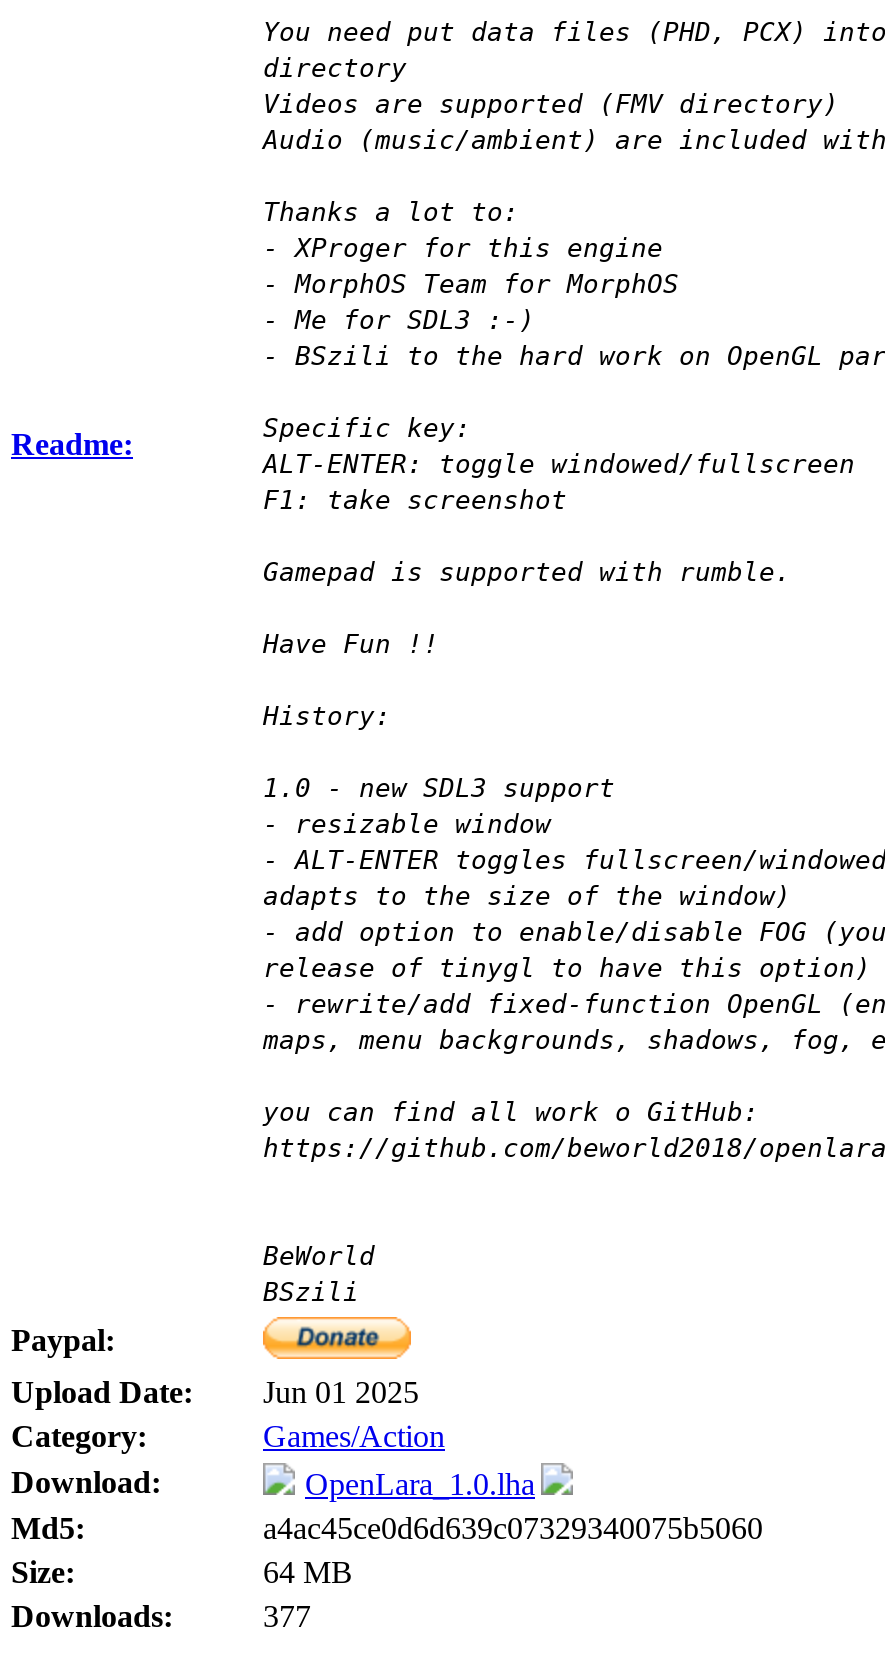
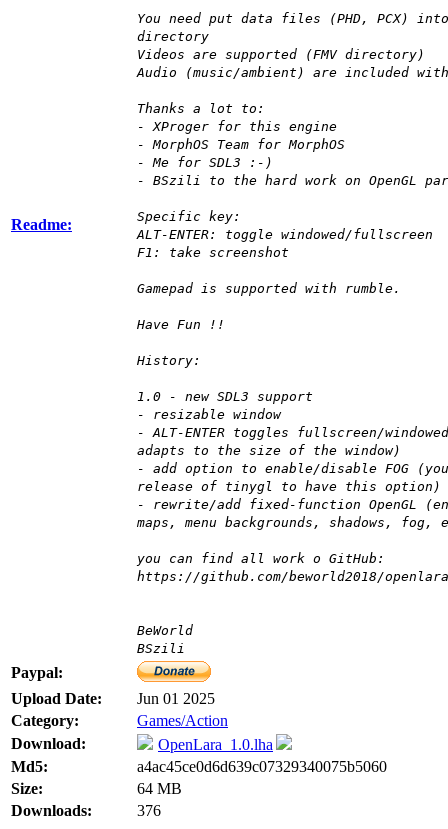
[263,1600,311,1634] 377 -> [137,802,161,819] 376

